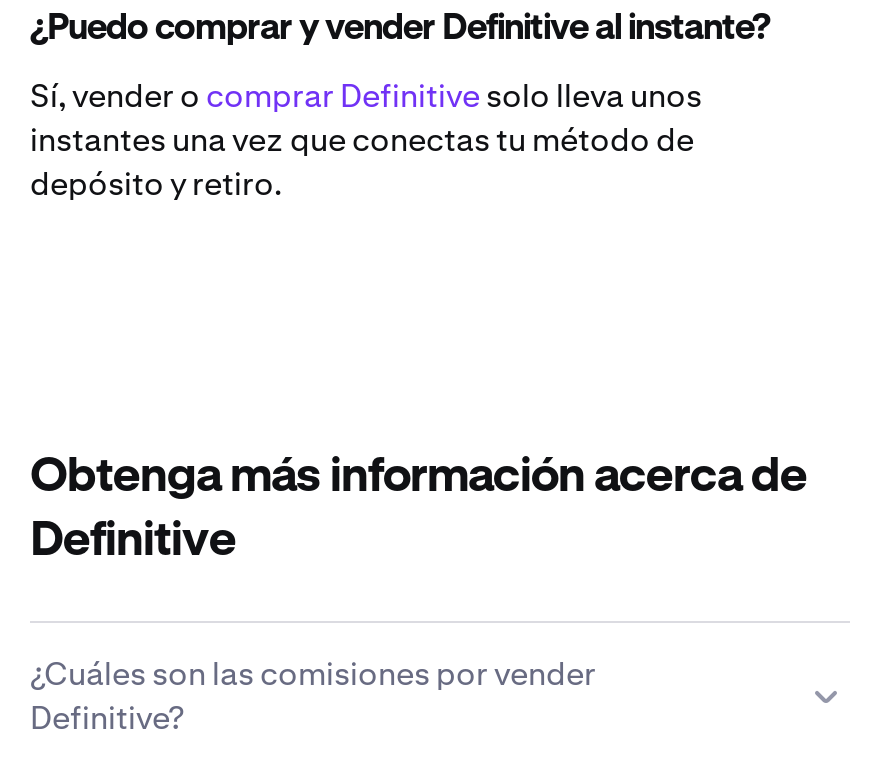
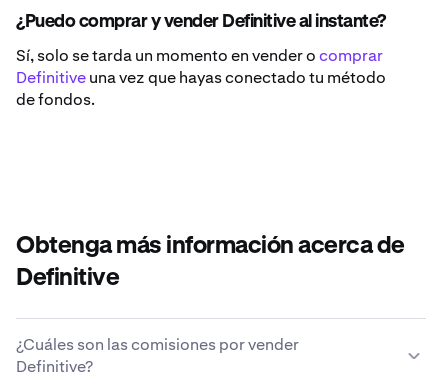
[30,76,702,206] Sí, vender o comprar Definitive solo lleva unos | instantes una vez que conectas tu método de | depósito y retiro. -> [16,45,386,110] Sí, solo se tarda un momento en vender o comprar | Definitive una vez que hayas conectado tu método | de fondos.

